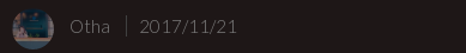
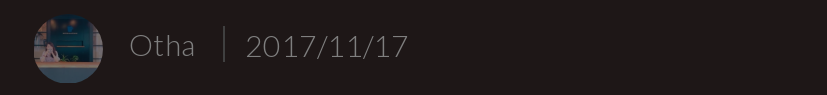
[69,16,237,37] Otha 2017/11/21 -> [129,27,409,63] Otha 2017/11/17

